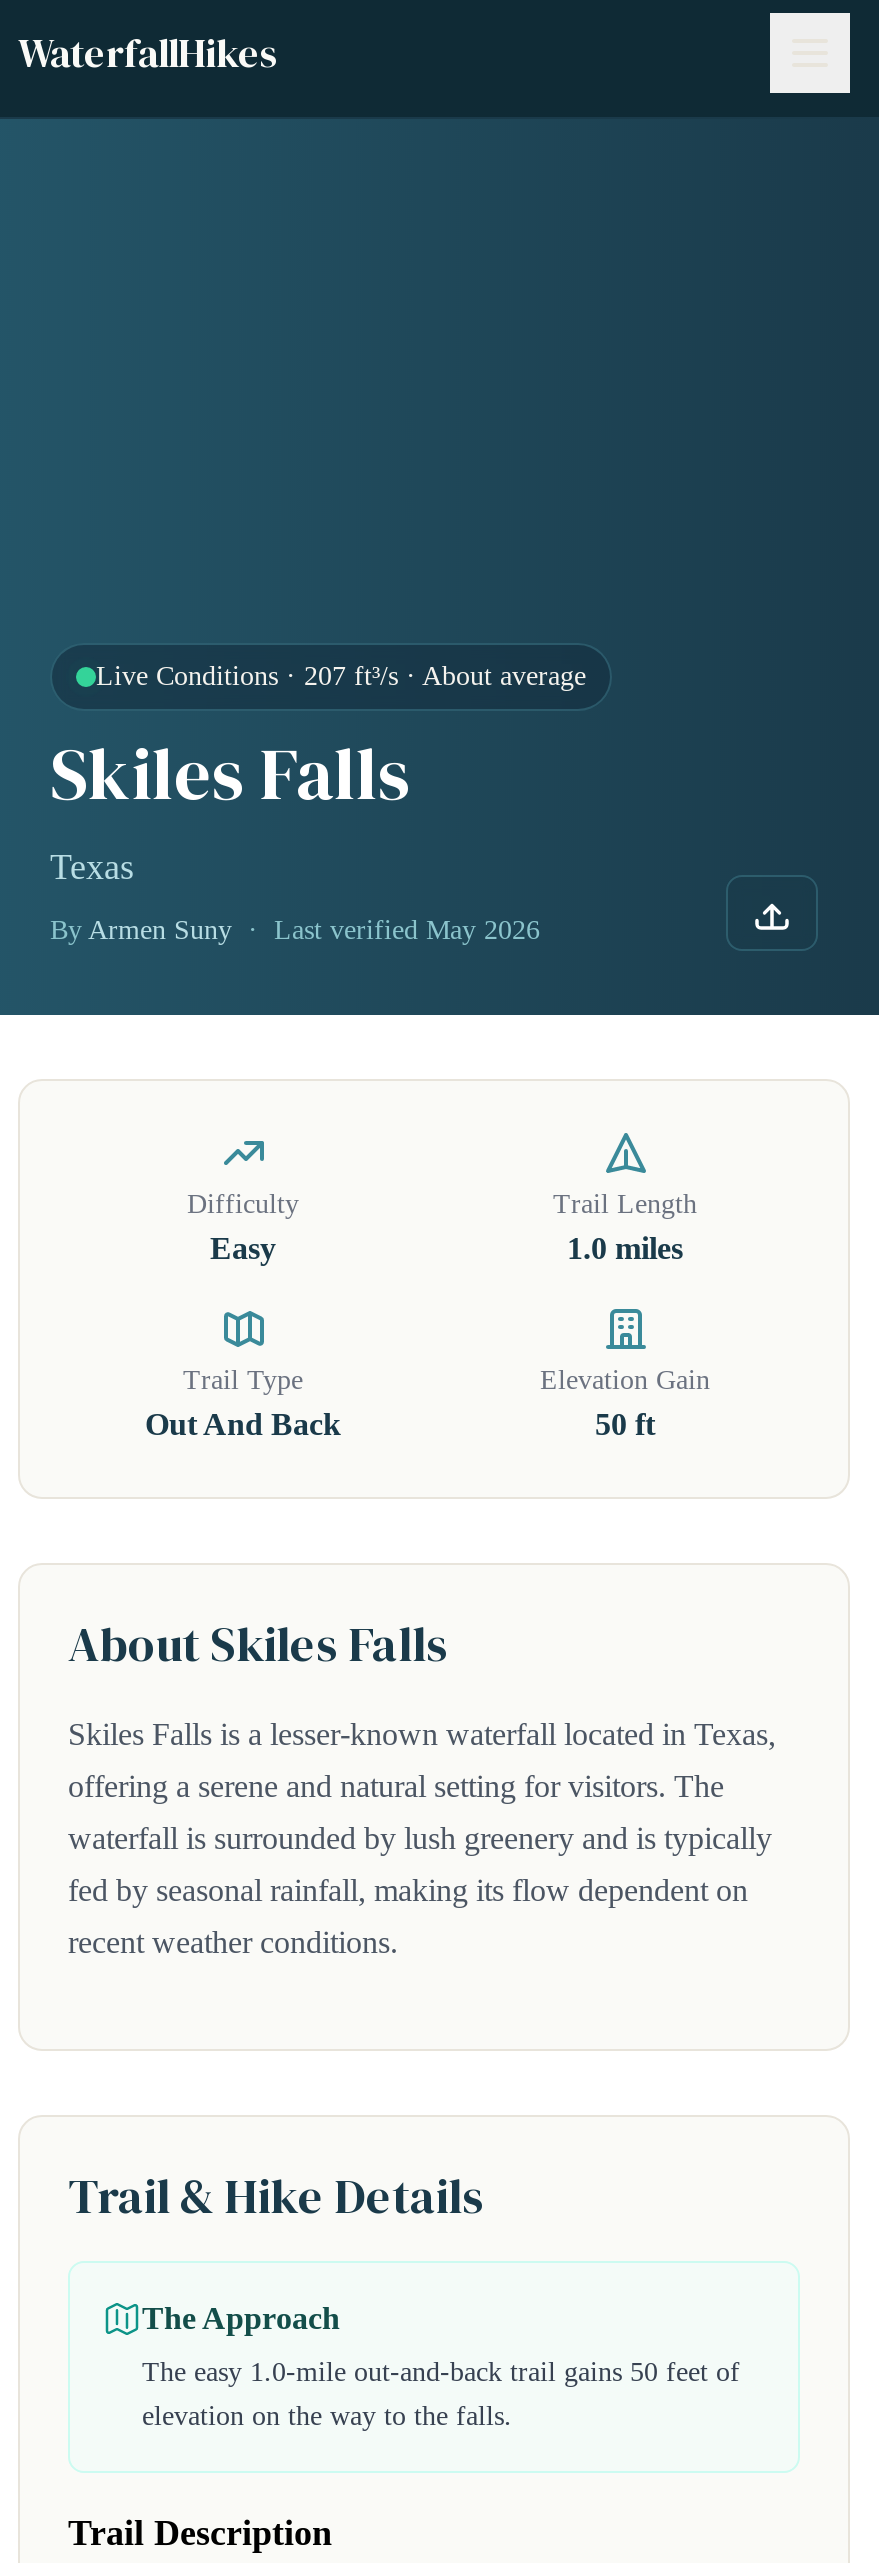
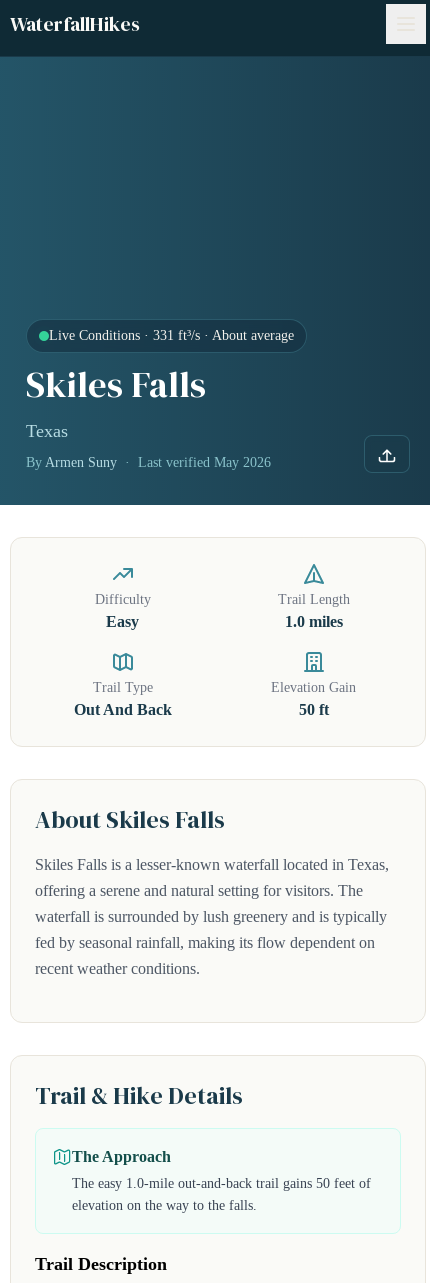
[96,661,586,691] Live Conditions · 207 ft³/s · About average -> [49,328,294,343] Live Conditions · 331 ft³/s · About average

